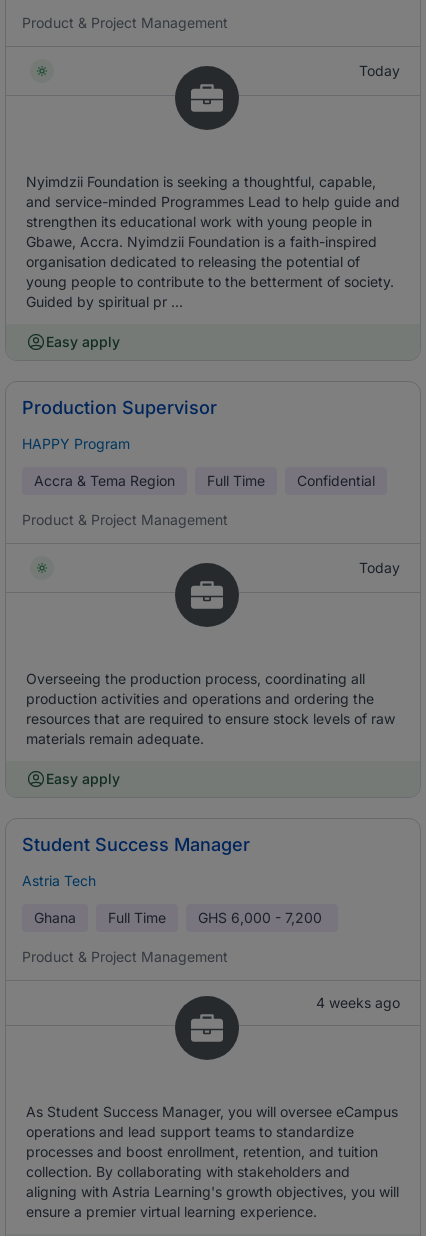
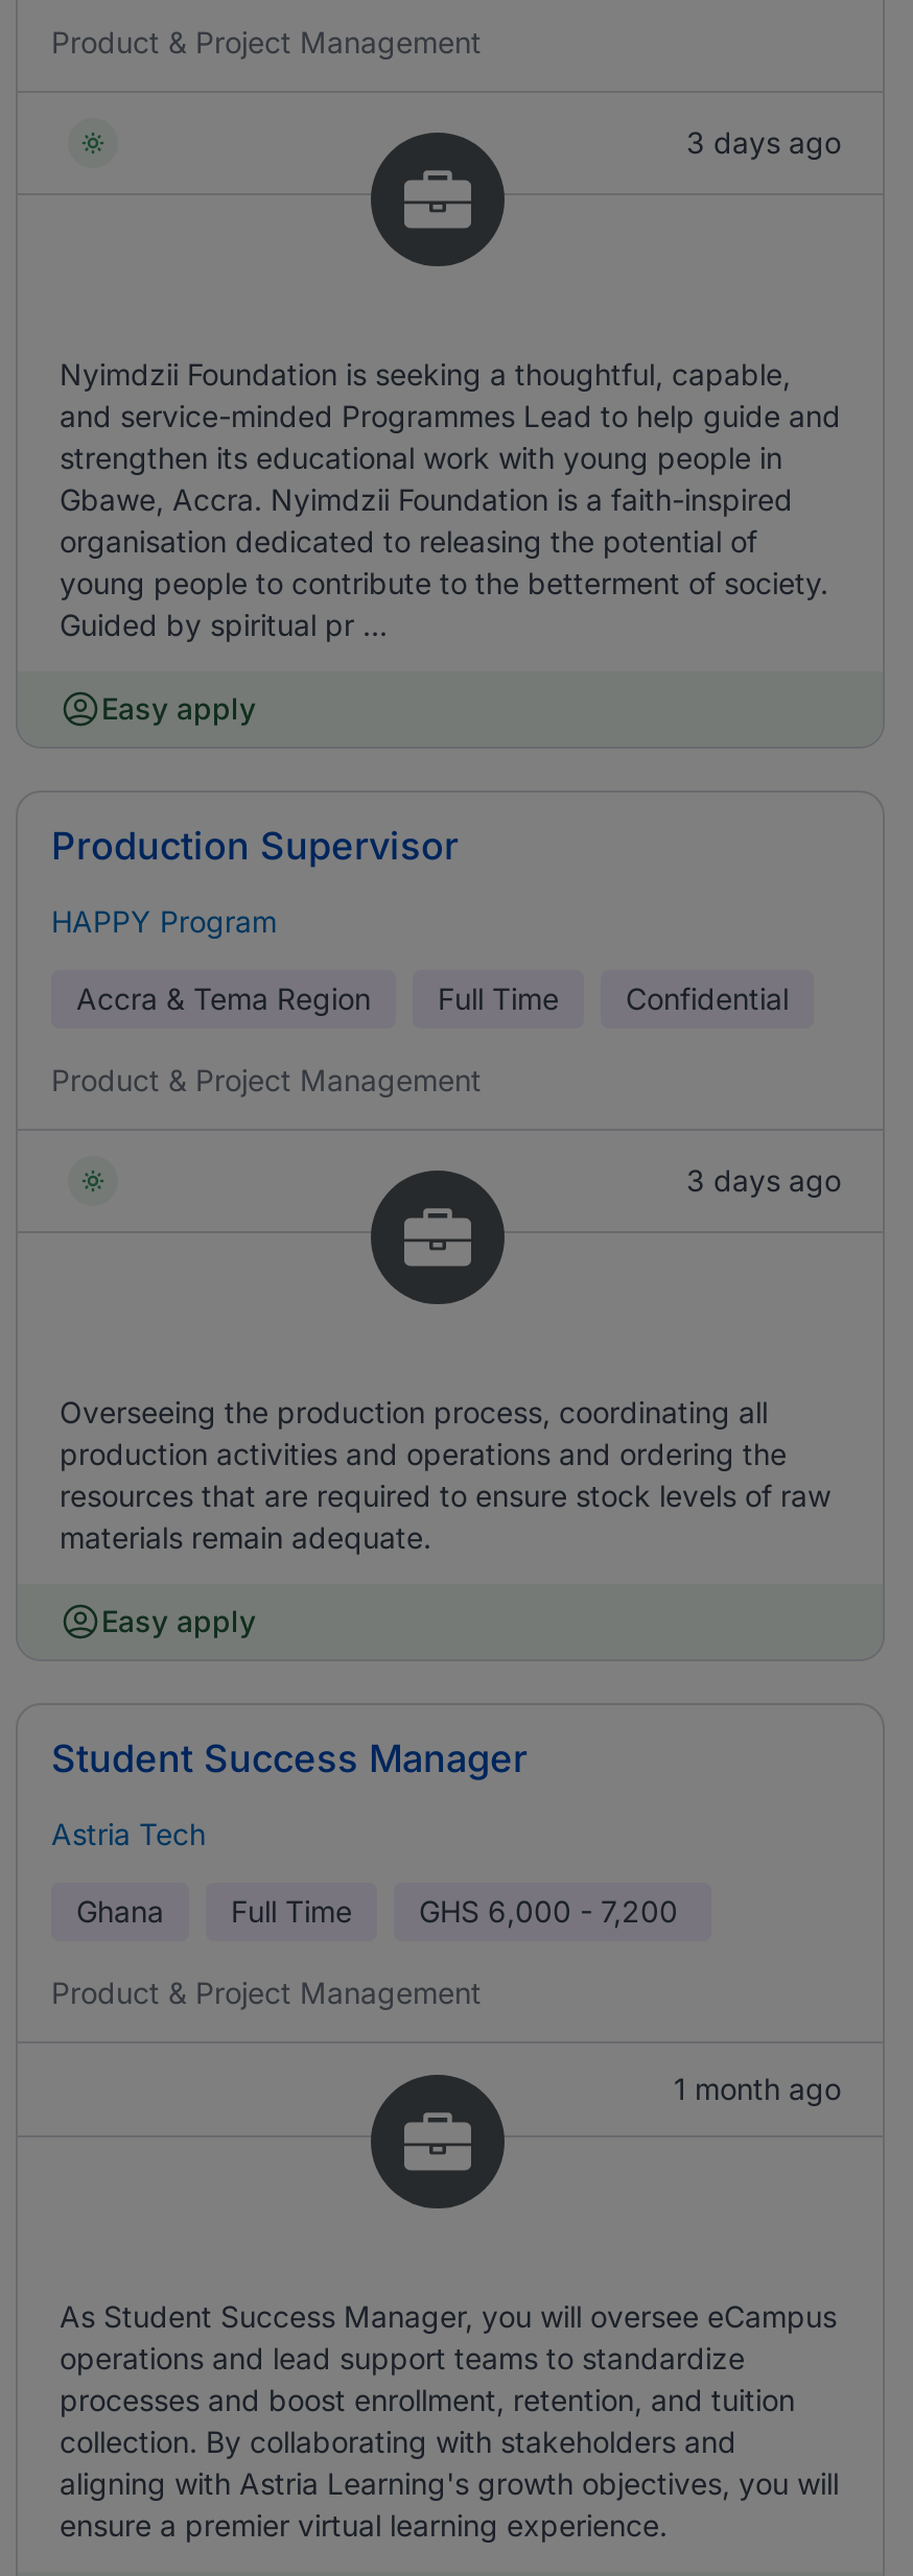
[359,62,400,79] Today -> [686,124,841,160] 3 days ago
[359,559,400,576] Today -> [686,1162,841,1198] 3 days ago
[316,994,400,1011] 4 weeks ago -> [674,2071,841,2106] 1 month ago

